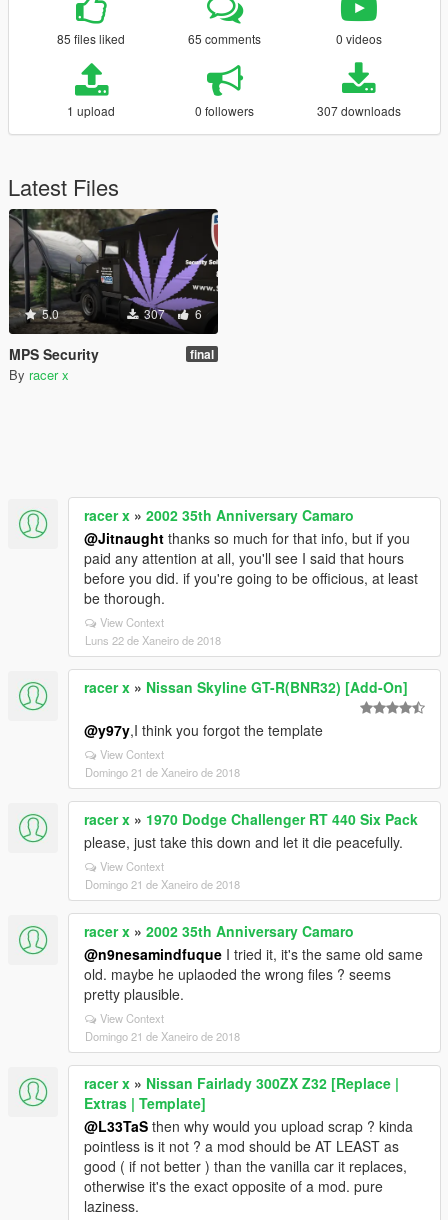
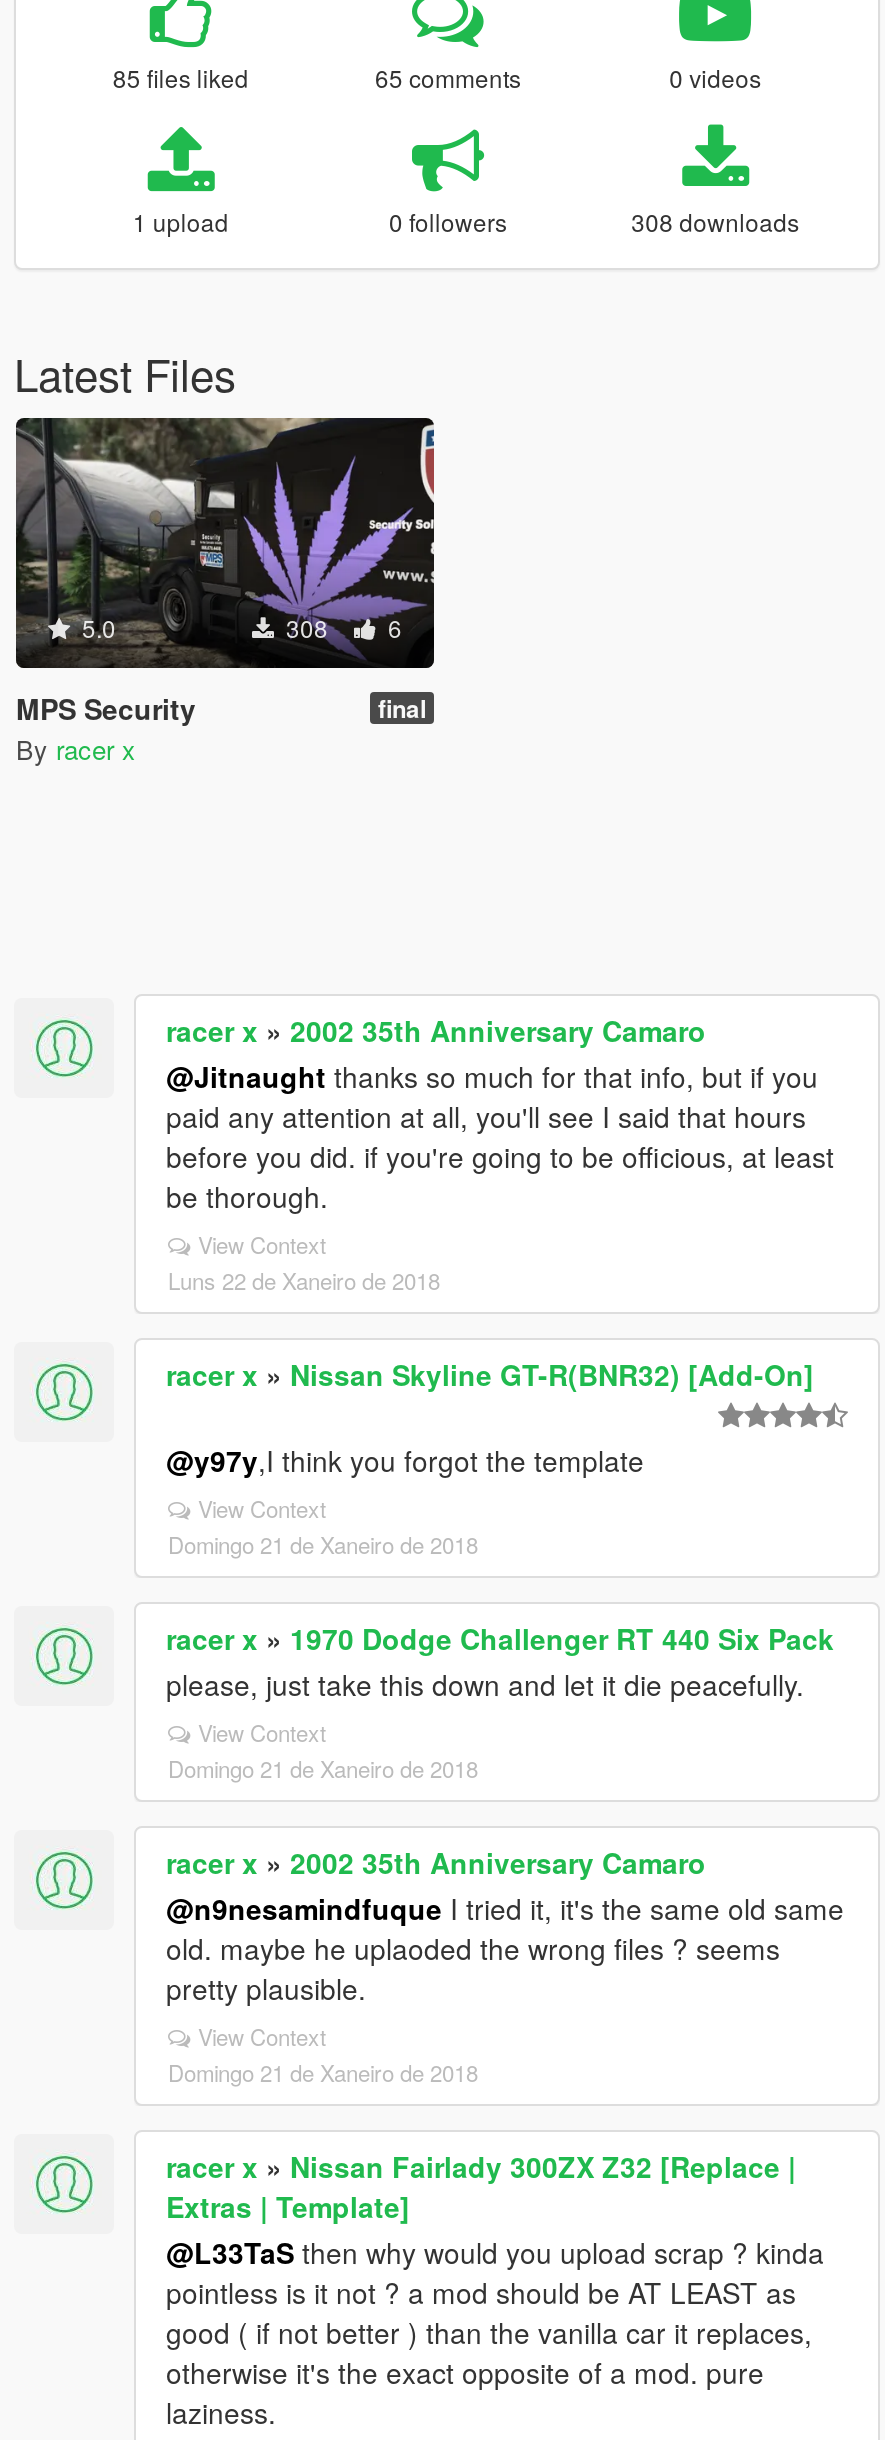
[317,102,401,119] 307 downloads -> [631,205,799,239] 308 downloads
[141,305,202,322] 307 6 -> [280,611,402,645] 308 6

